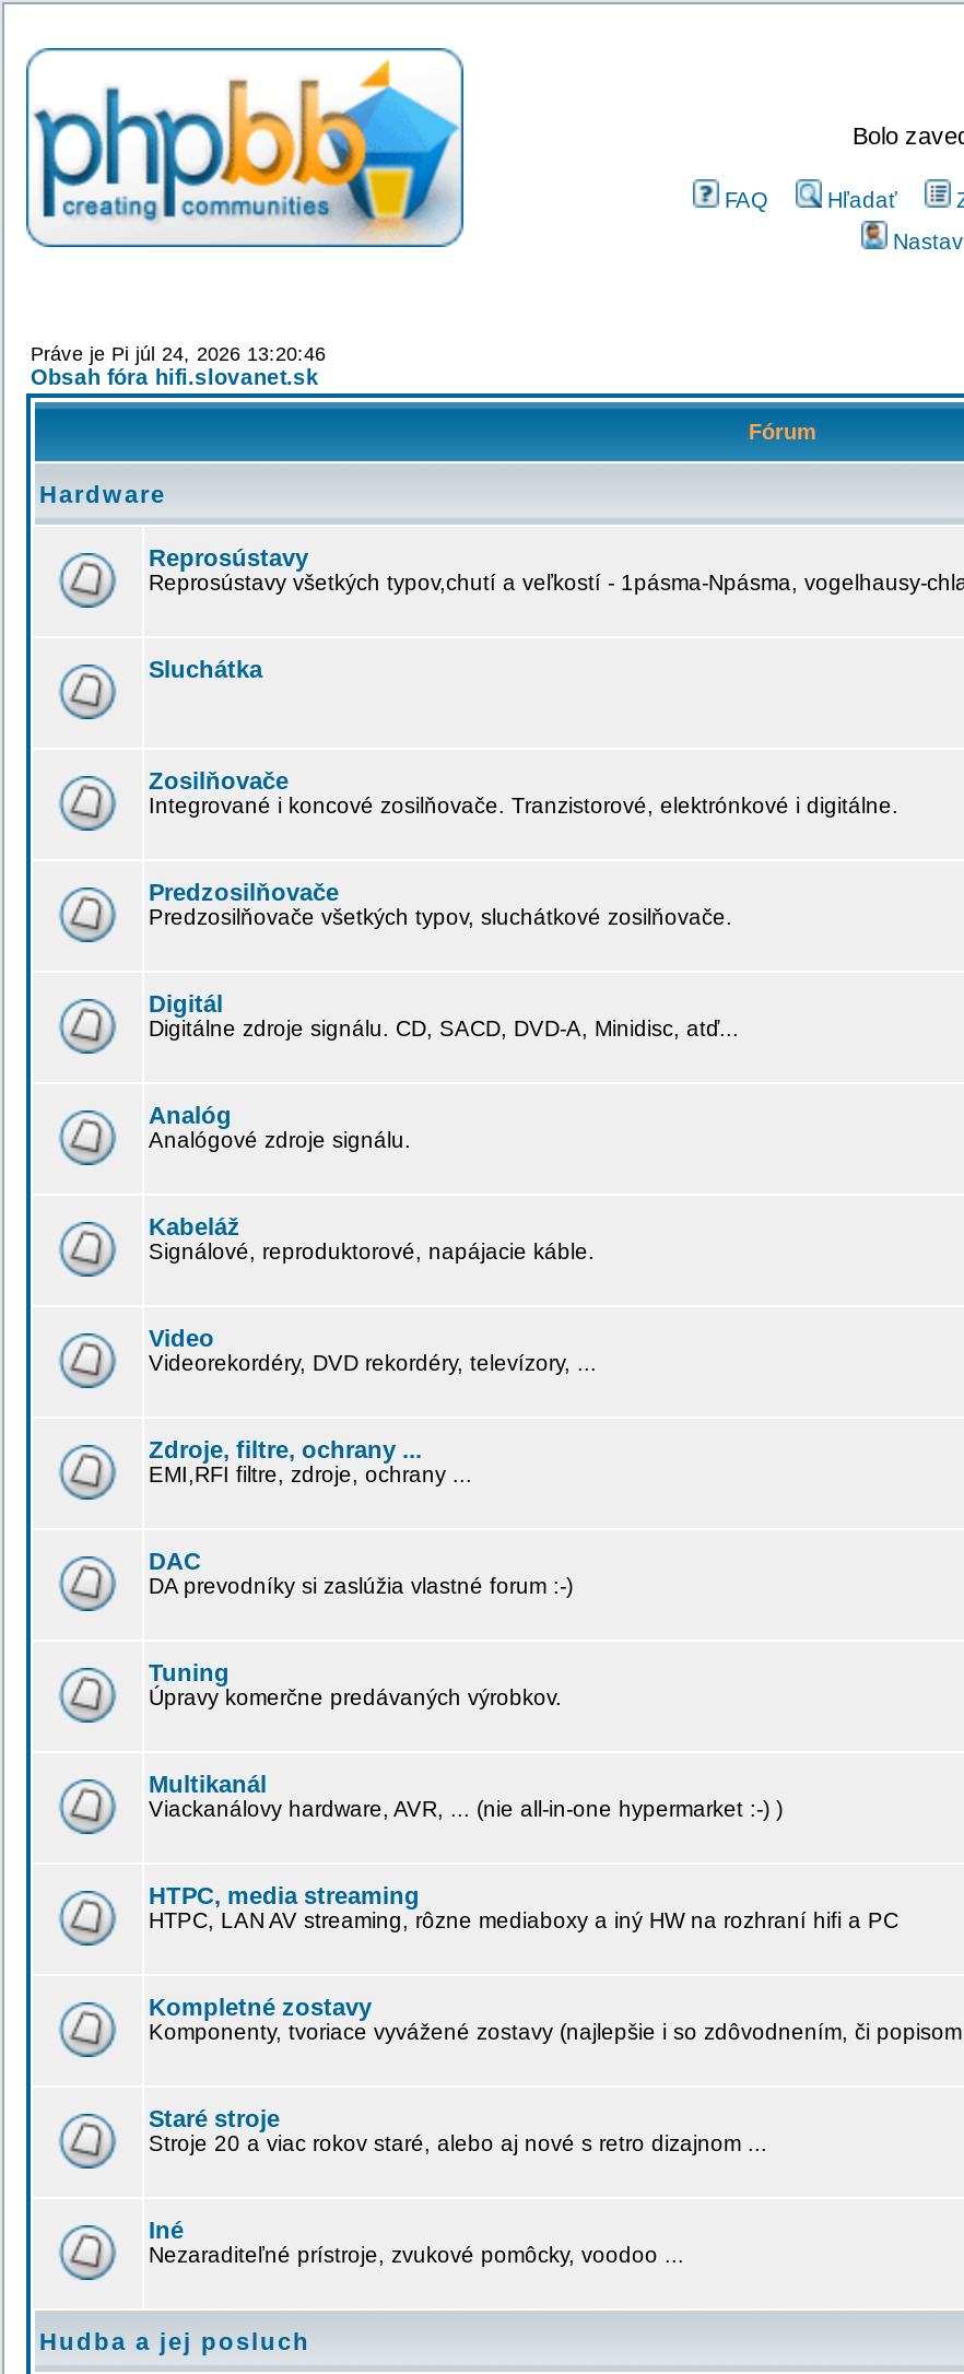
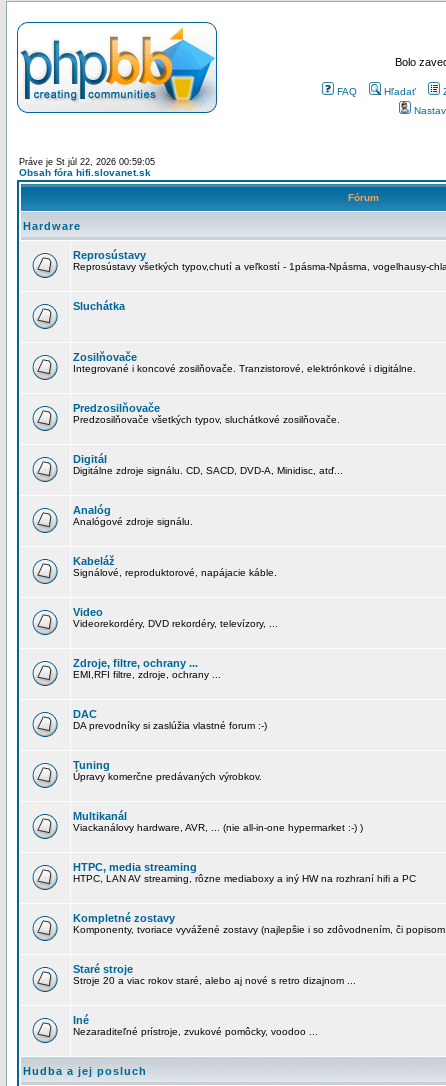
[31,343,326,365] Práve je Pi júl 24, 2026 13:20:46 -> [19,157,155,167] Práve je St júl 22, 2026 00:59:05

